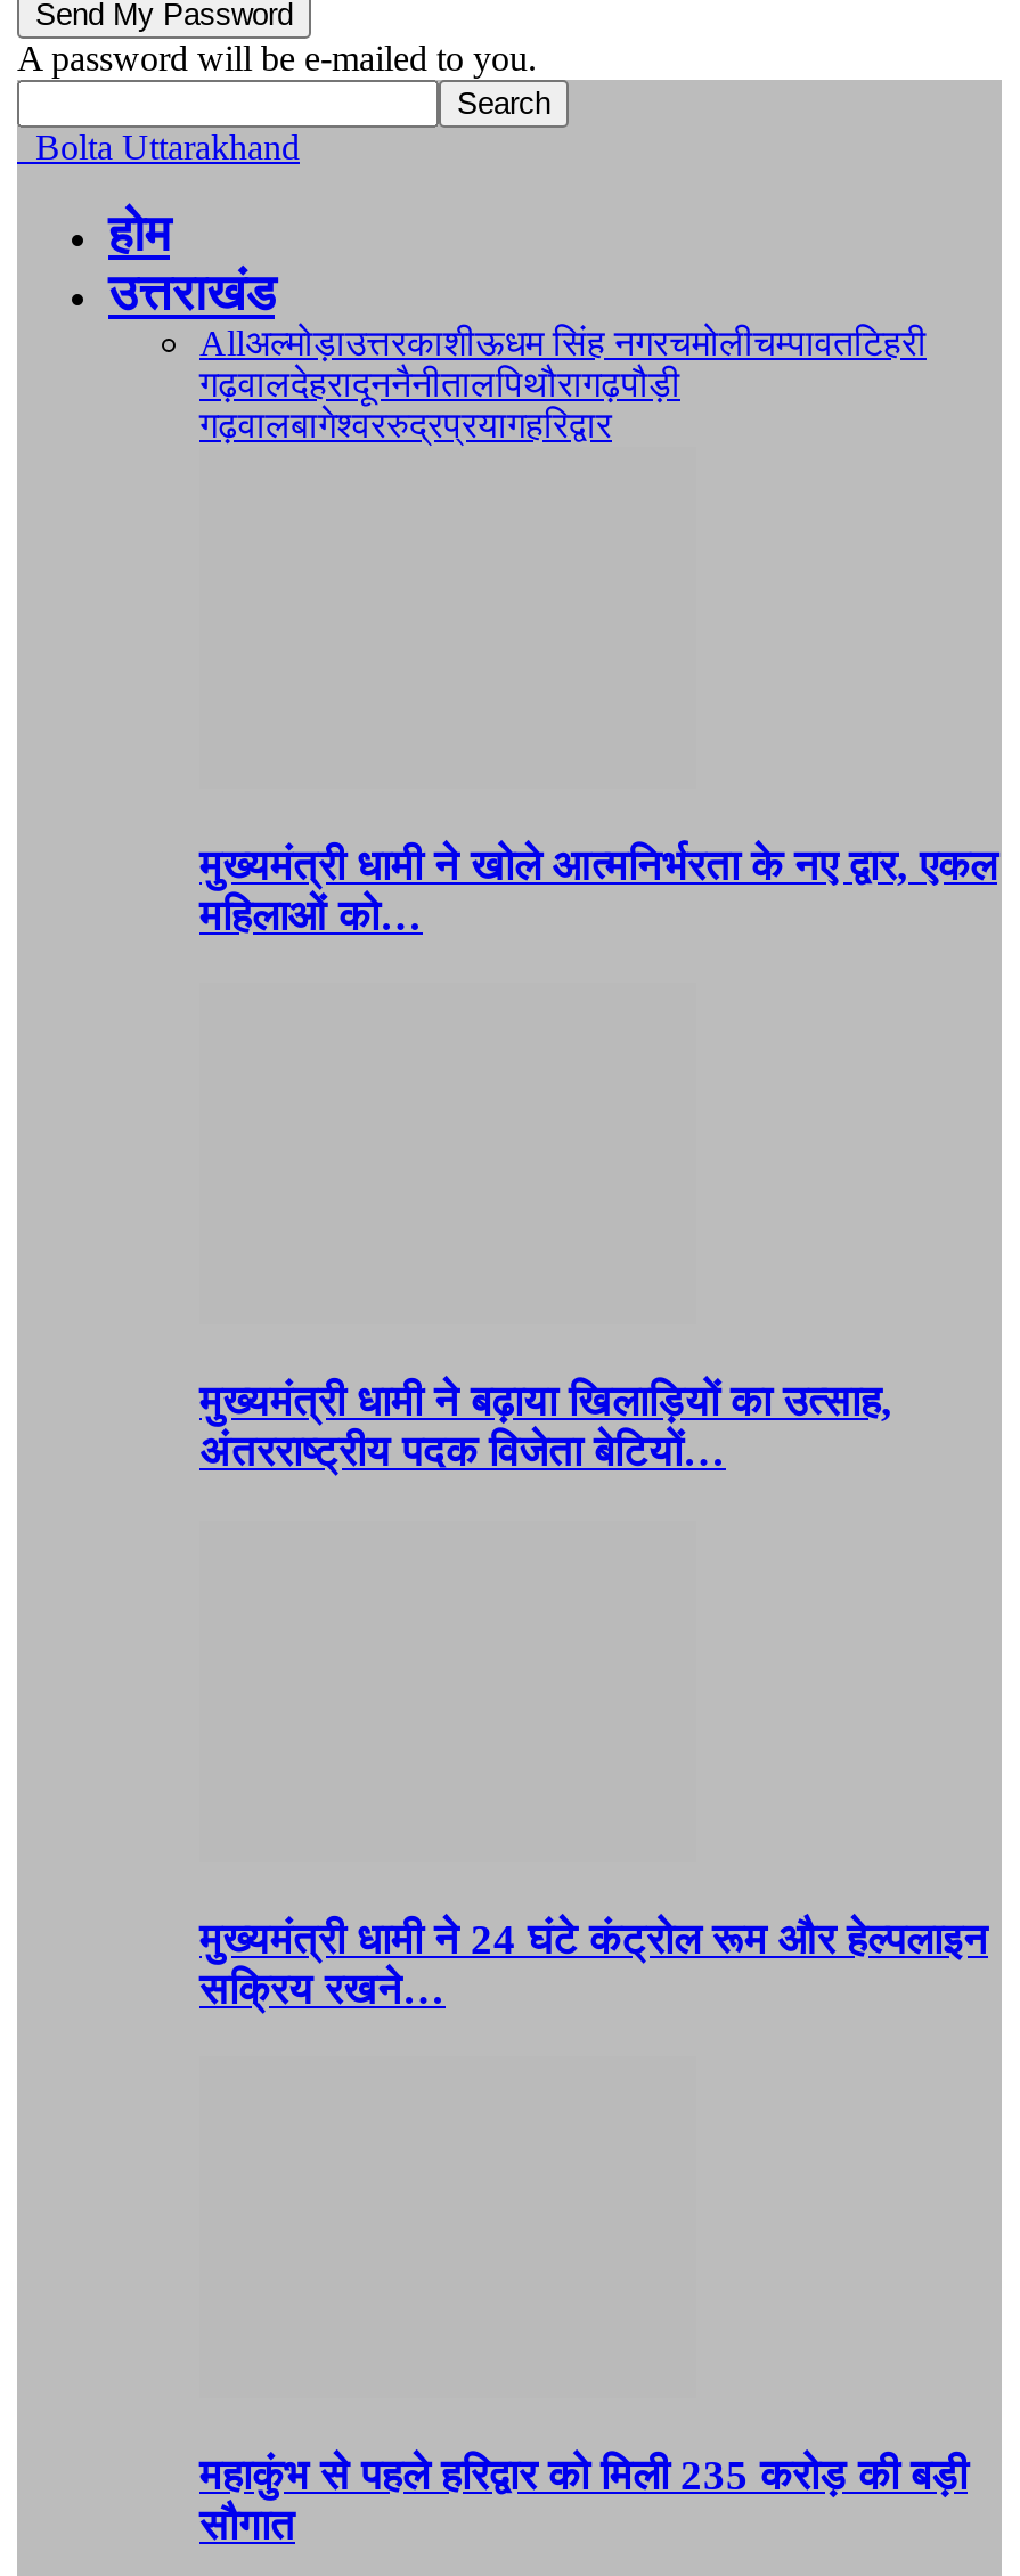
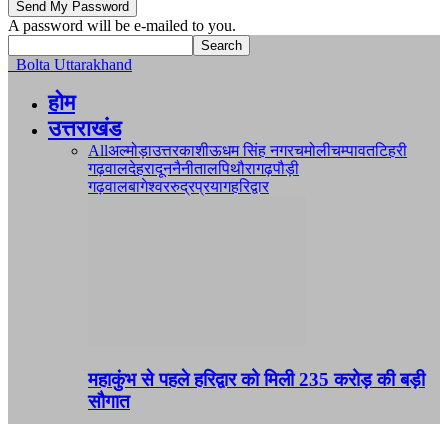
[199,841,997,939] मुख्यमंत्री धामी ने खोले आत्मनिर्भरता के नए द्वार, एकल | महिलाओं को… -> none
[199,1377,892,1475] मुख्यमंत्री धामी ने बढ़ाया खिलाड़ियों का उत्साह, | अंतरराष्ट्रीय पदक विजेता बेटियों… -> none
[199,1914,988,2012] मुख्यमंत्री धामी ने 24 घंटे कंट्रोल रूम और हेल्पलाइन | सक्रिय रखने… -> none

